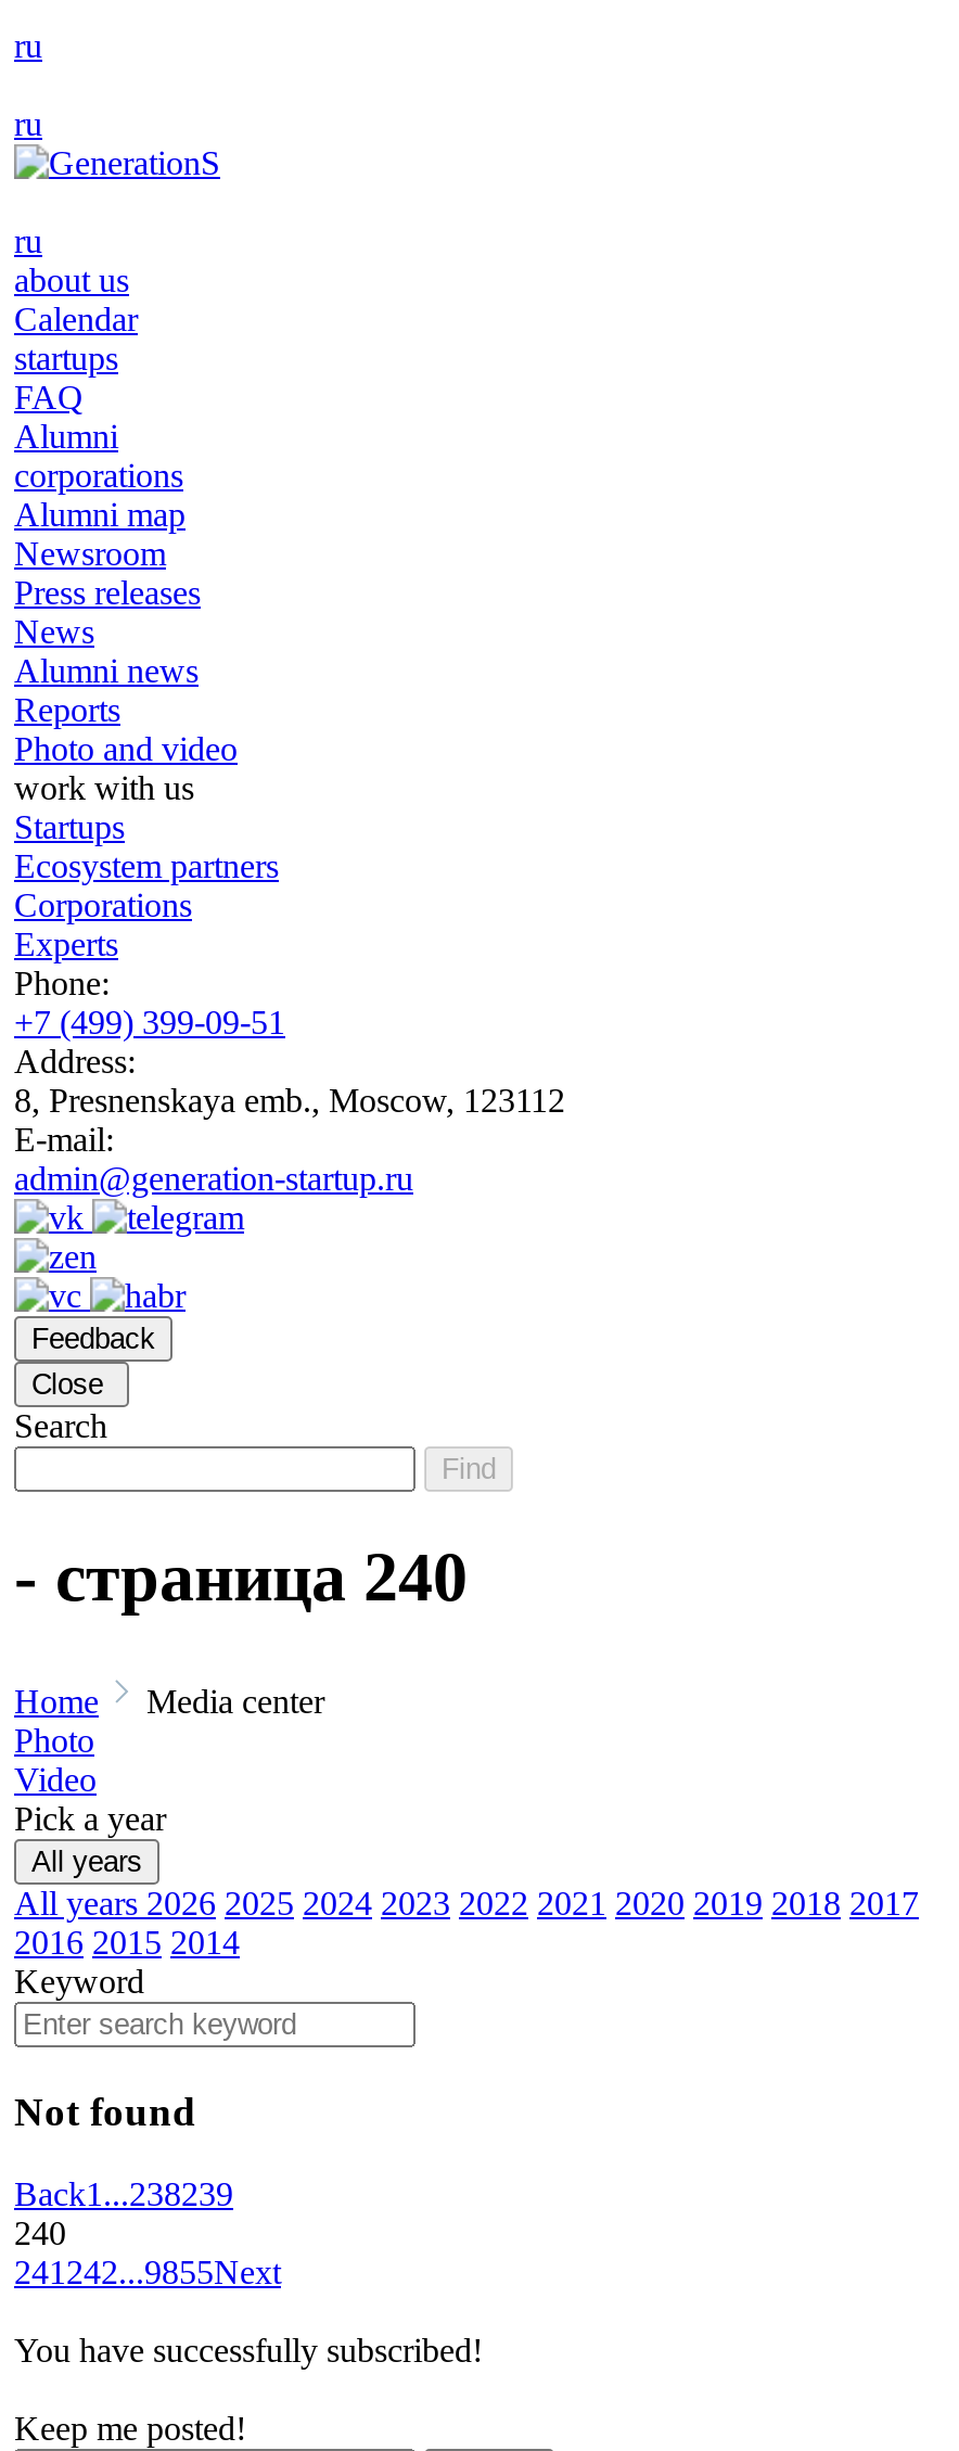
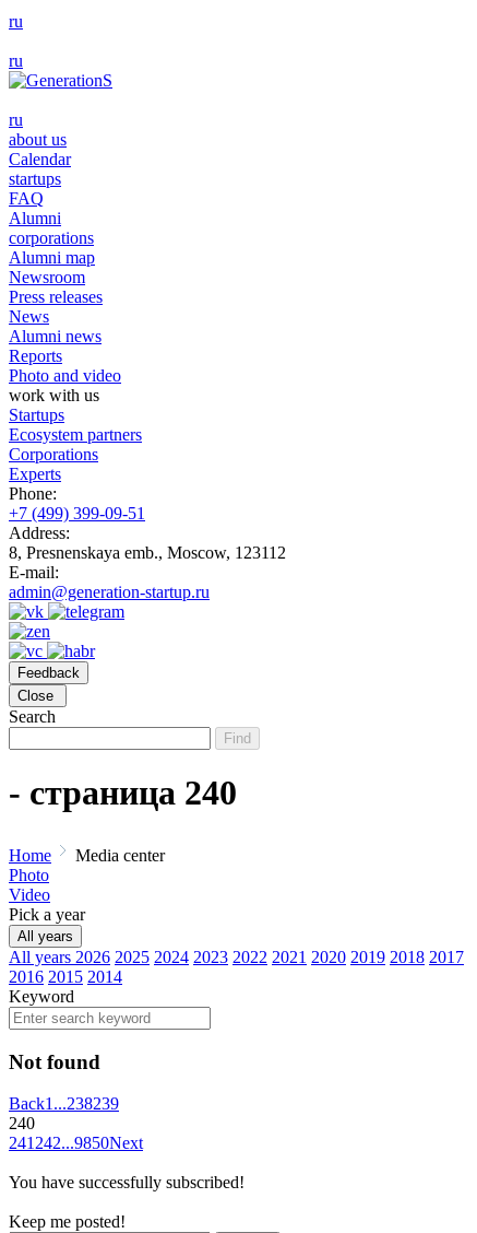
[14,2254,281,2291] 241 242...9855Next -> [9,1134,143,1152] 241 242...9850Next

